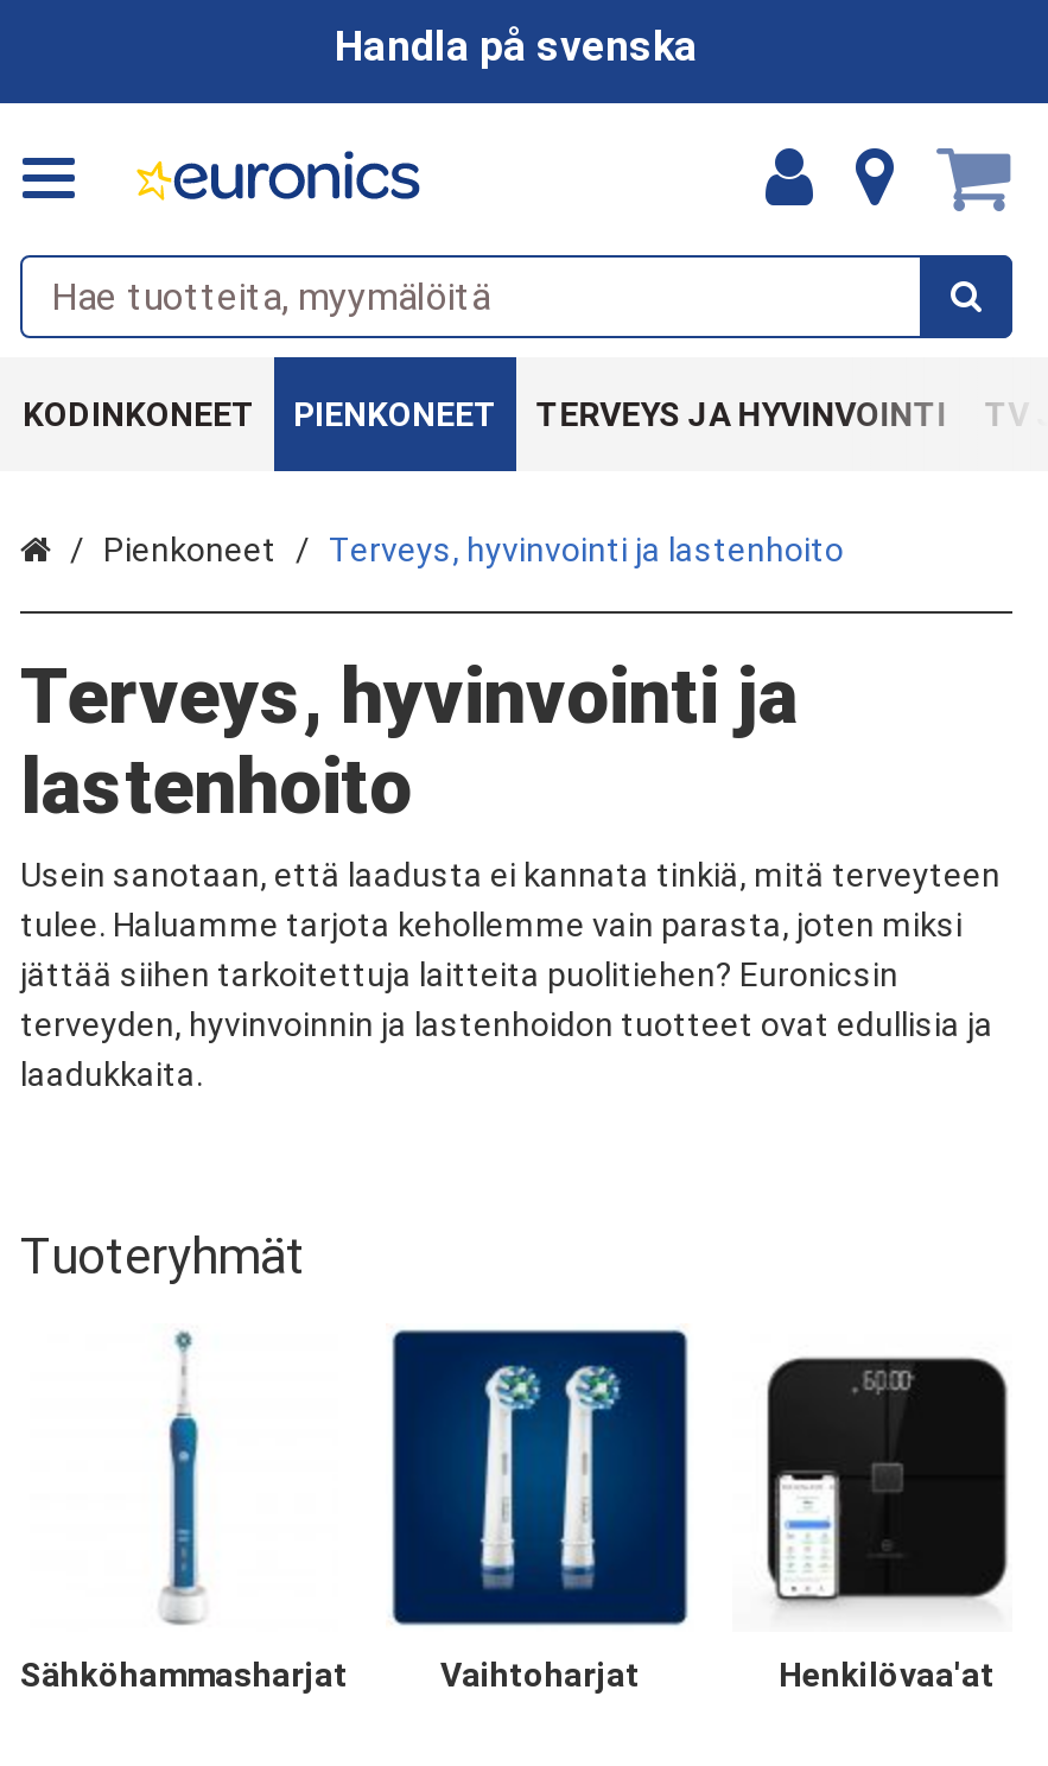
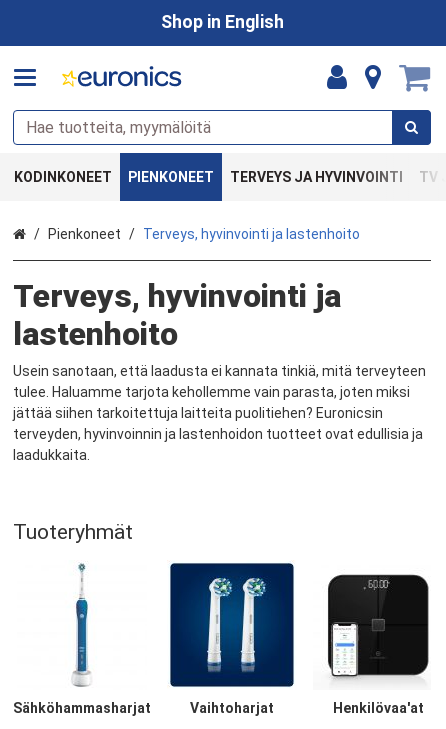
[335,23,698,70] Handla på svenska -> [160,12,283,32] Shop in English

